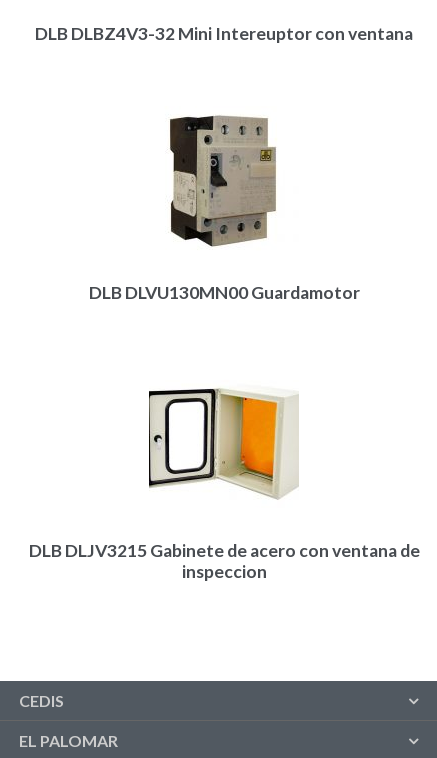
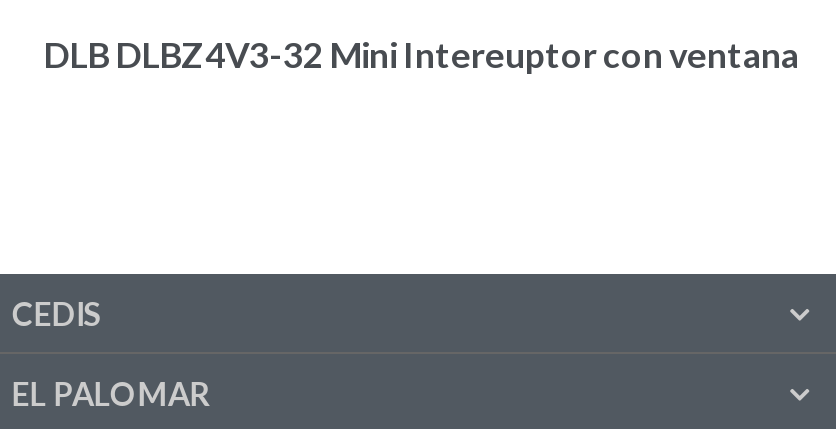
[88,115,359,303] [image] | DLB DLVU130MN00 Guardamotor -> none
[148,388,299,500] [image] -> none
[28,540,419,582] DLB DLJV3215 Gabinete de acero con ventana de | inspeccion -> none

